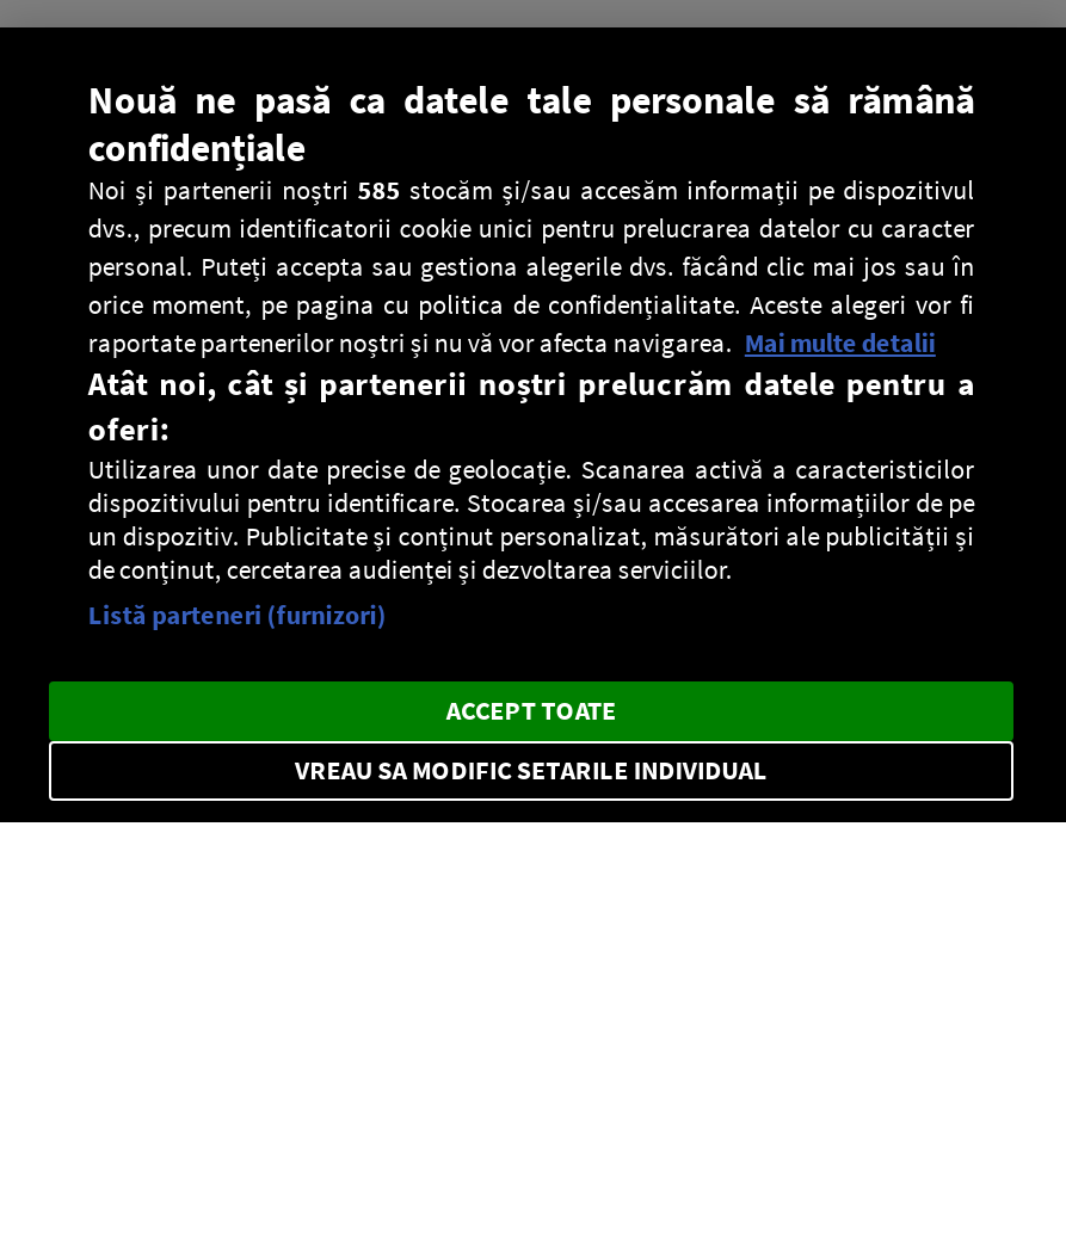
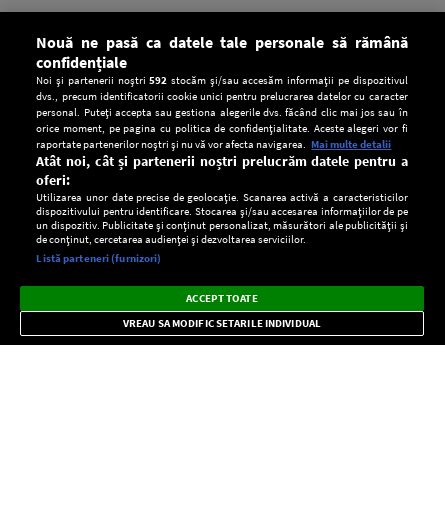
[88,173,974,206] Noi și partenerii noștri 585 stocăm și/sau accesăm informații pe dispozitivul -> [36,73,408,87] Noi și partenerii noștri 592 stocăm și/sau accesăm informații pe dispozitivul

